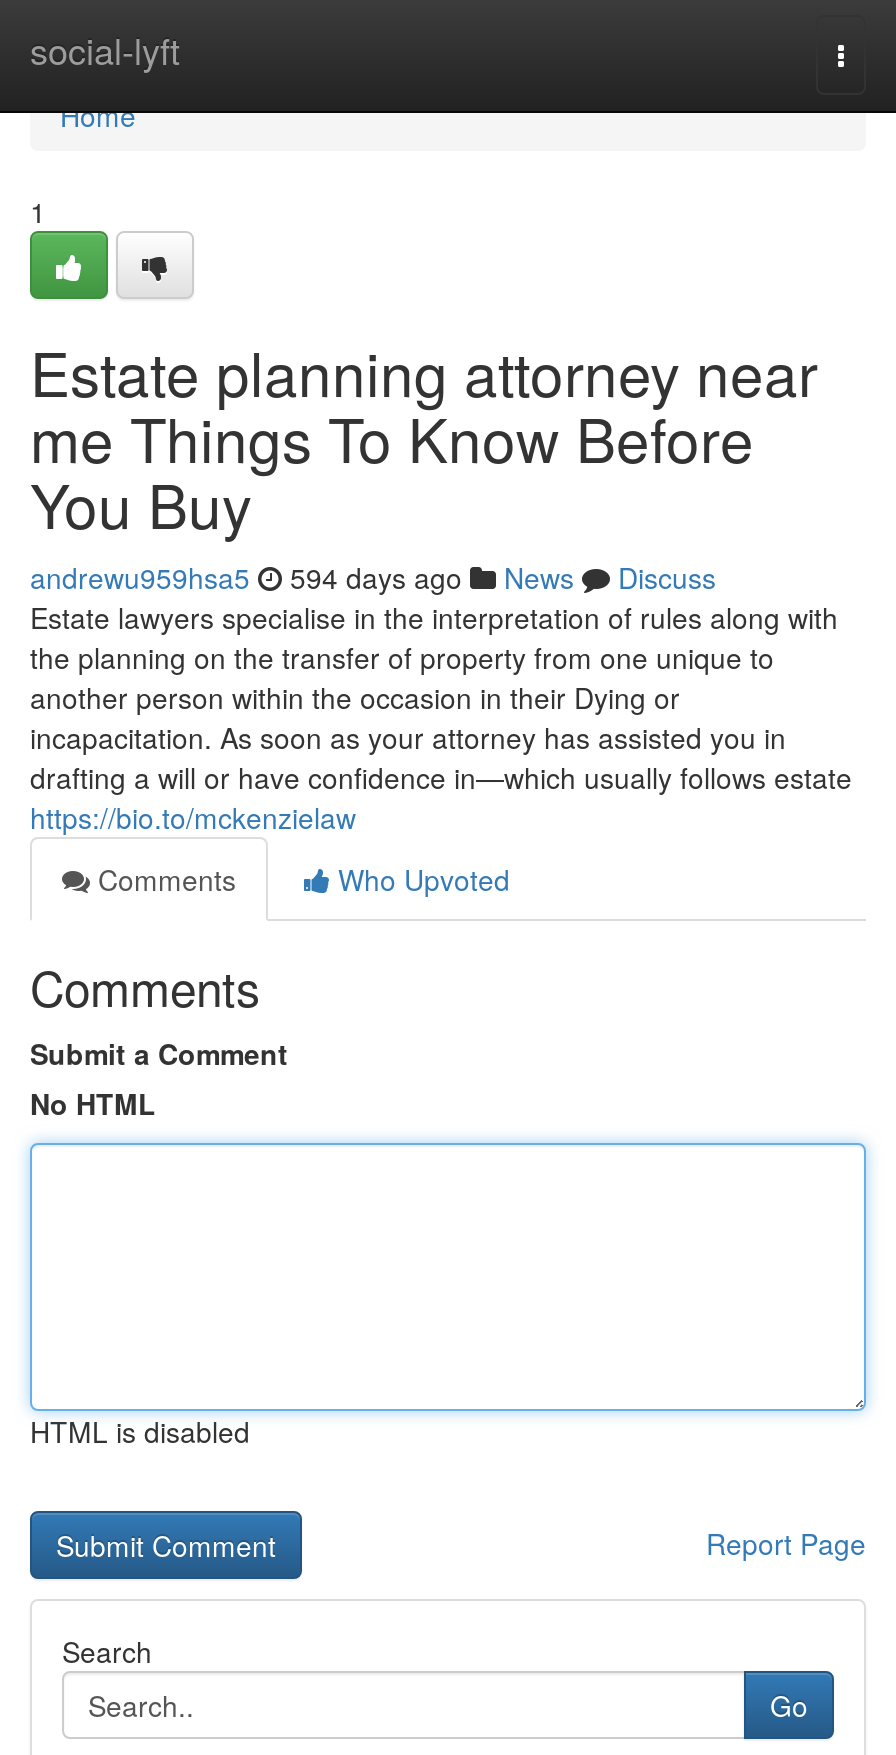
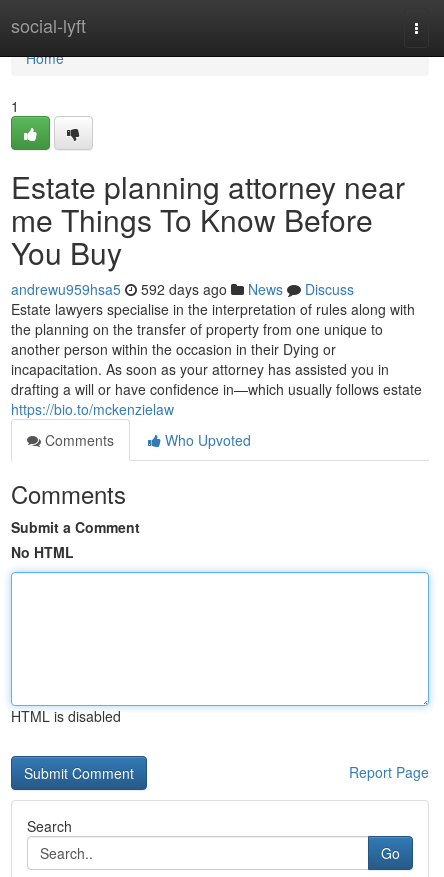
[30,557,716,597] andrewu959hsa5 594 days ago News Discuss -> [11,279,354,299] andrewu959hsa5 592 days ago News Discuss

